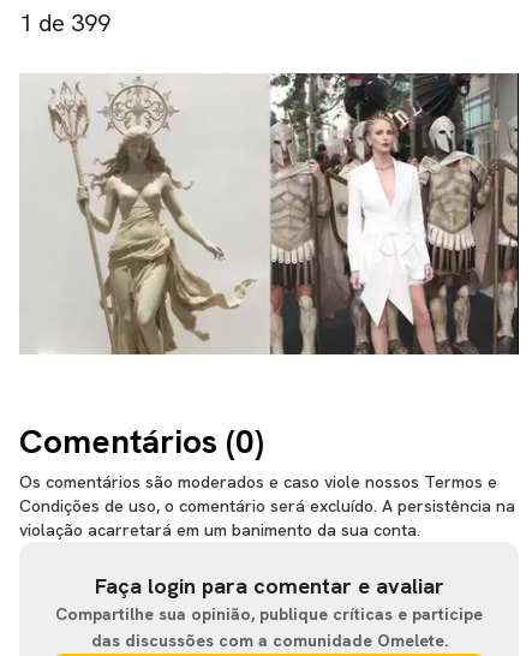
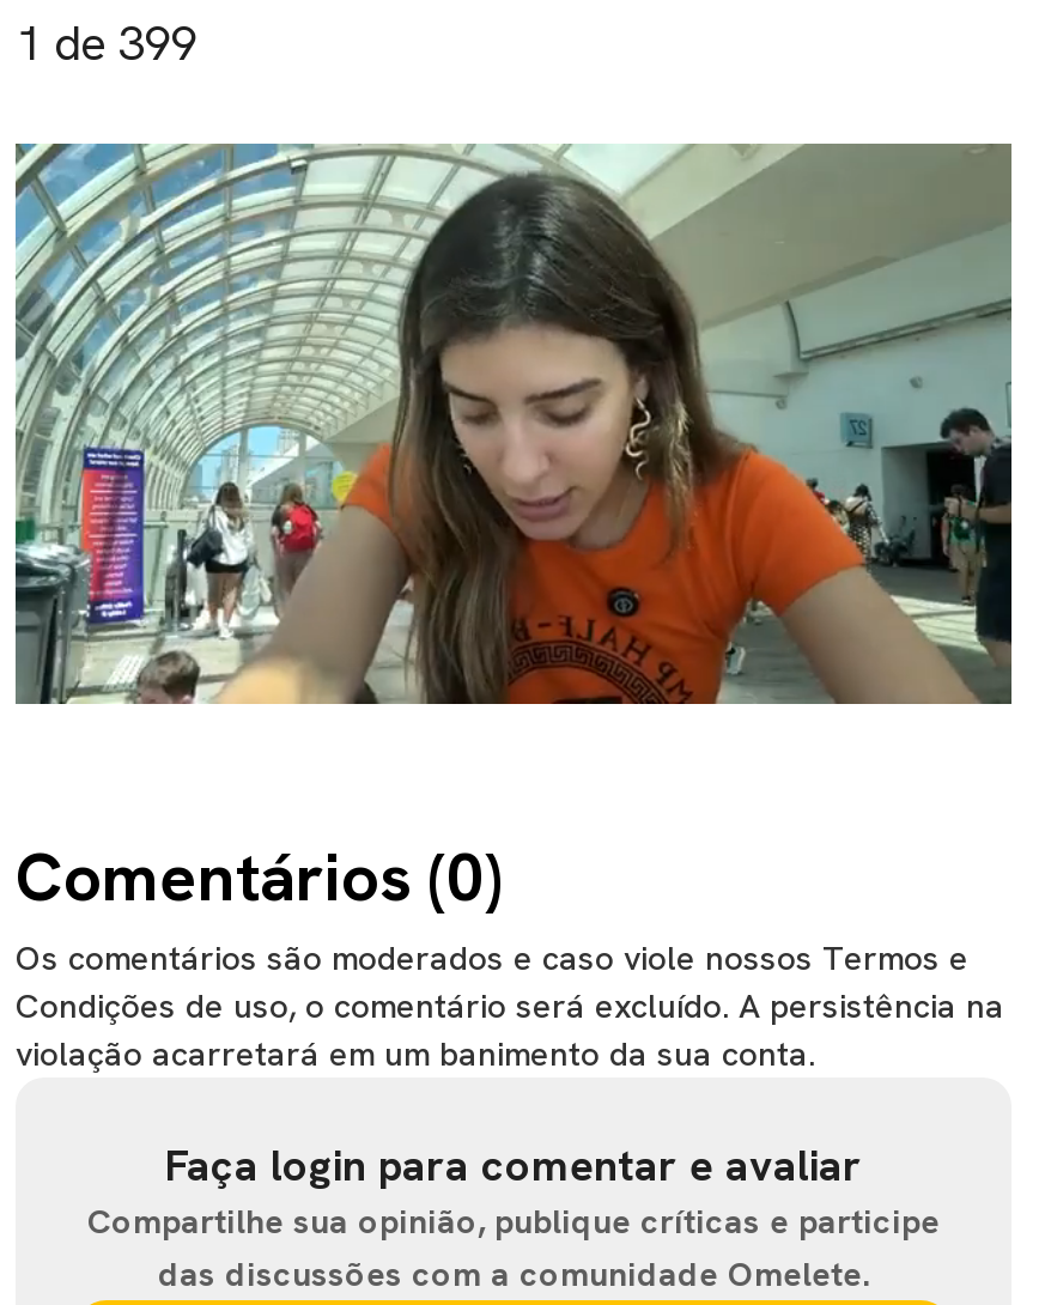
[19,72,520,356] [image] -> [13,141,1014,706] [image]

